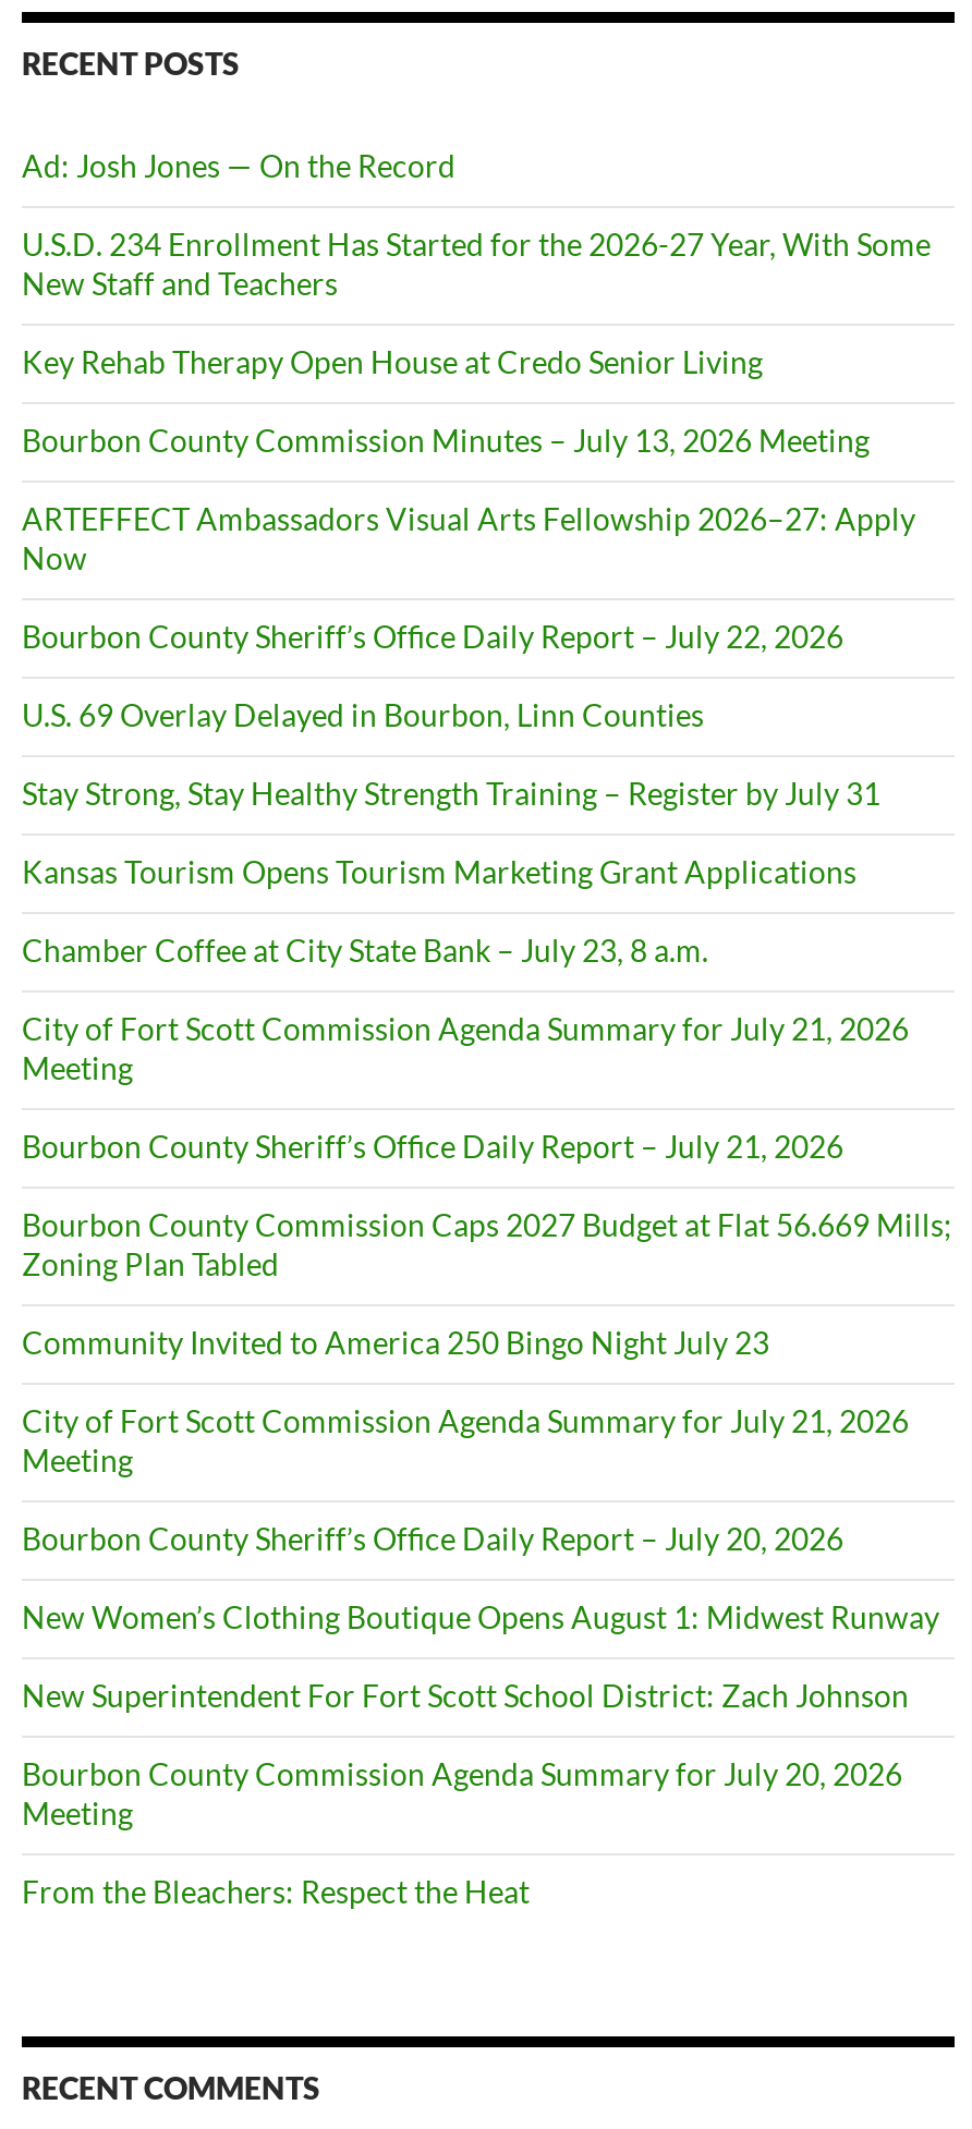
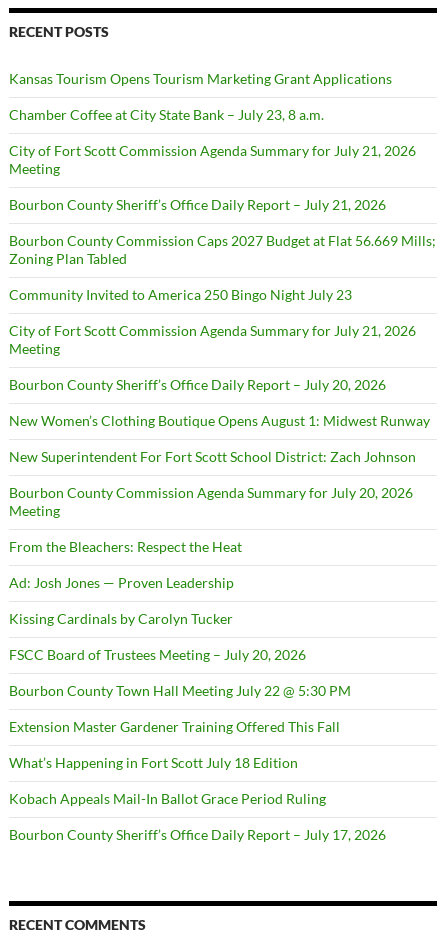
[22,147,931,812] Ad: Josh Jones — On the Record | U.S.D. 234 Enrollment Has Started for the 2026-27 Year, With Some | New Staff and Teachers | Key Rehab Therapy Open House at Credo Senior Living | Bourbon County Commission Minutes – July 13, 2026 Meeting | ARTEFFECT Ambassadors Visual Arts Fellowship 2026–27: Apply | Now | Bourbon County Sheriff’s Office Daily Report – July 22, 2026 | U.S. 69 Overlay Delayed in Bourbon, Linn Counties | Stay Strong, Stay Healthy Strength Training – Register by July 31 -> none
moved [22,853,952,1910] -> [9,70,436,555]: Kansas Tourism Opens Tourism Marketing Grant Applications | Chamber Coffee at City State Bank – July 23, 8 a.m. | City of Fort Scott Commission Agenda Summary for July 21, 2026 | ... | Meeting | From the Bleachers: Respect the Heat
none -> [9,574,386,843] Ad: Josh Jones — Proven Leadership | Kissing Cardinals by Carolyn Tucker | FSCC Board of Trustees Meeting – July 20, 2026 | Bourbon County Town Hall Meeting July 22 @ 5:30 PM | Extension Master Gardener Training Offered This Fall | What’s Happening in Fort Scott July 18 Edition | Kobach Appeals Mail-In Ballot Grace Period Ruling | Bourbon County Sheriff’s Office Daily Report – July 17, 2026

